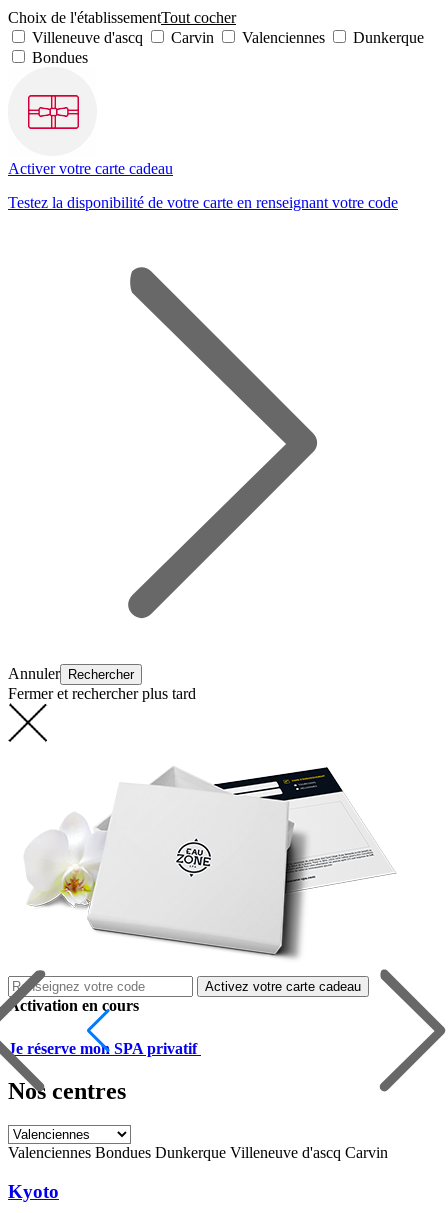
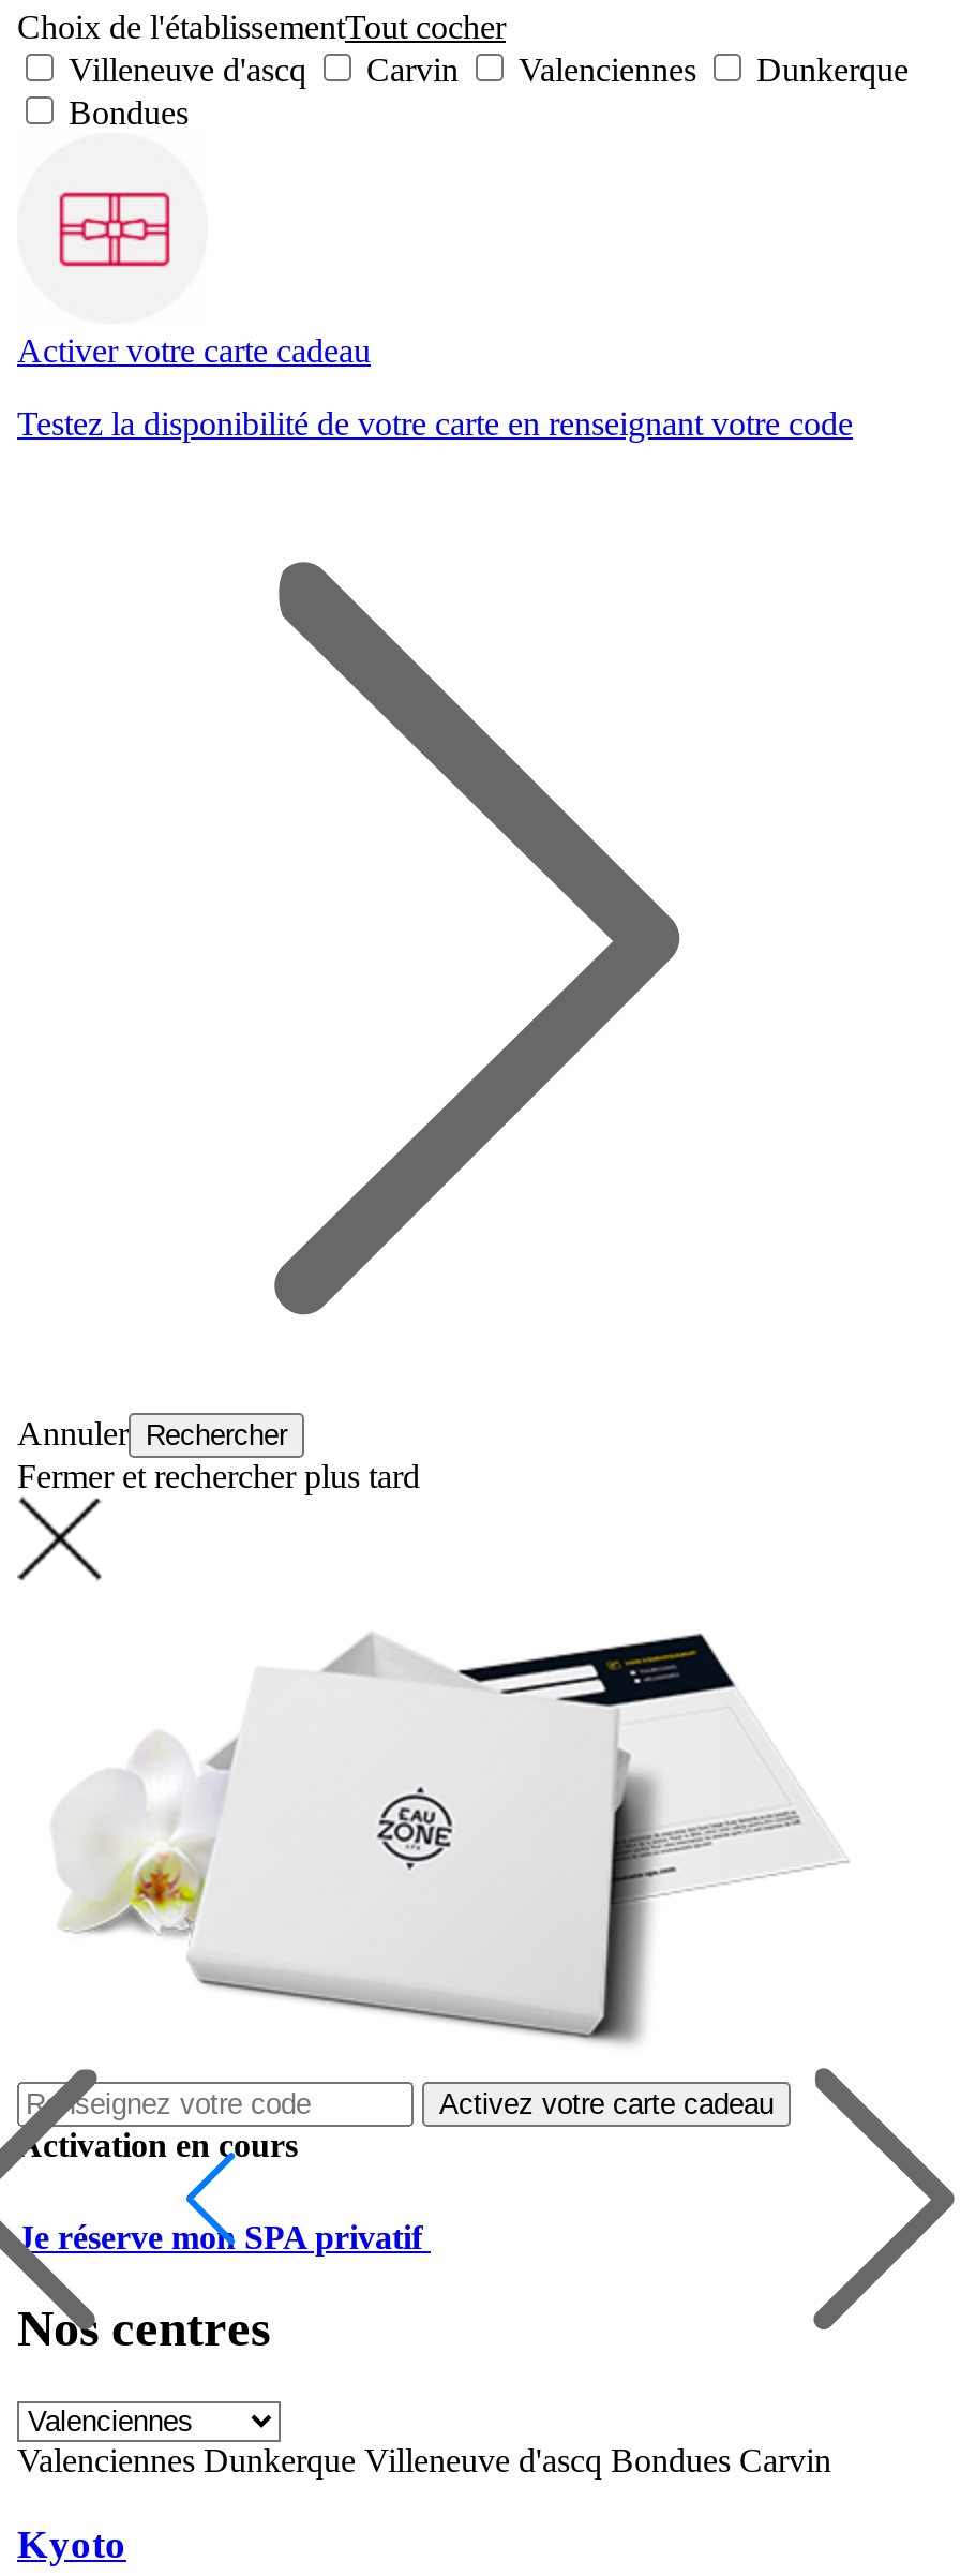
[8,1144,388,1161] Valenciennes Bondues Dunkerque Villeneuve d'ascq Carvin -> [17,2442,831,2478] Valenciennes Dunkerque Villeneuve d'ascq Bondues Carvin

